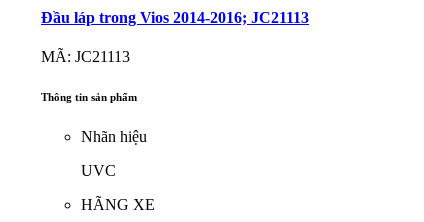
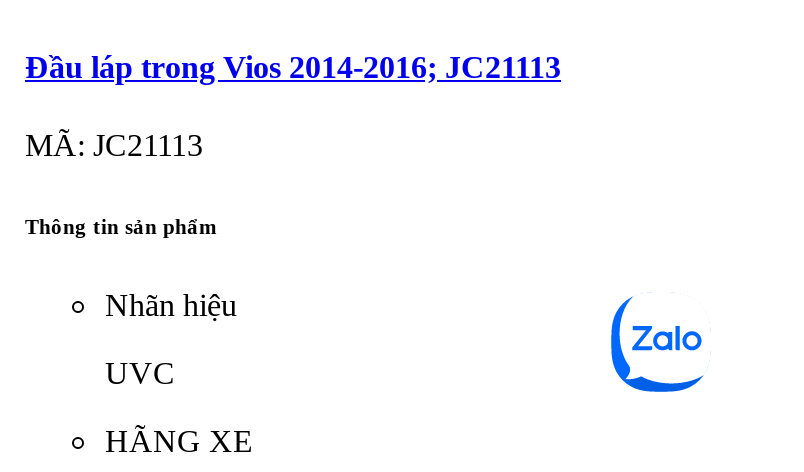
none -> [609,296,705,394] [image]

